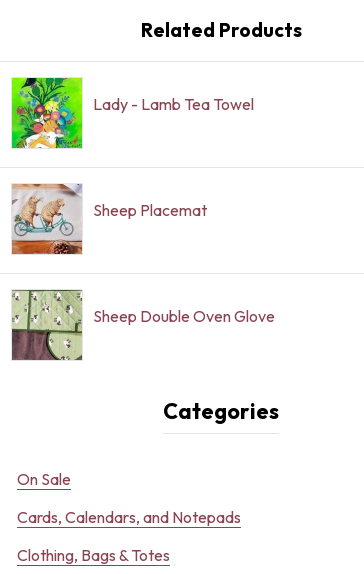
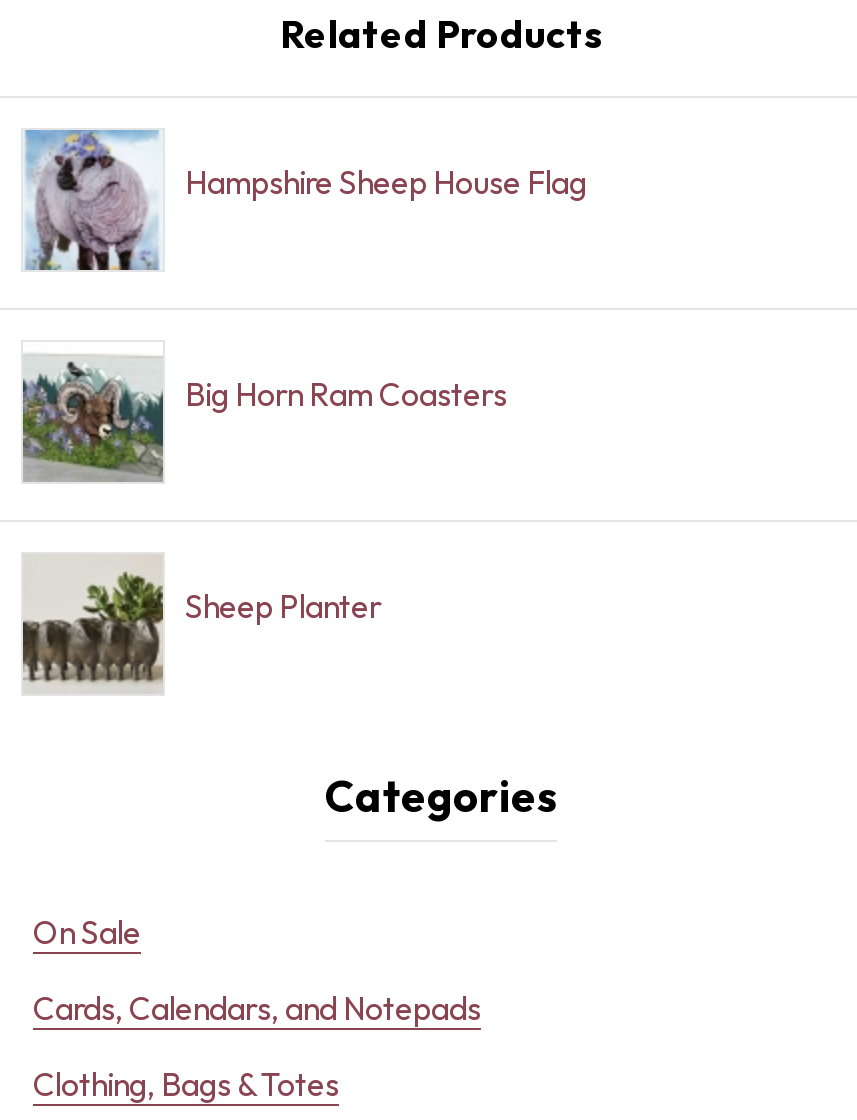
[11,77,254,149] [image] | Lady - Lamb Tea Towel -> [23,128,587,272] [image] | Hampshire Sheep House Flag
[11,183,207,255] [image] | Sheep Placemat -> [21,342,507,484] [image] | Big Horn Ram Coasters
[11,289,275,361] [image] | Sheep Double Oven Glove -> [21,554,381,694] [image] | Sheep Planter

